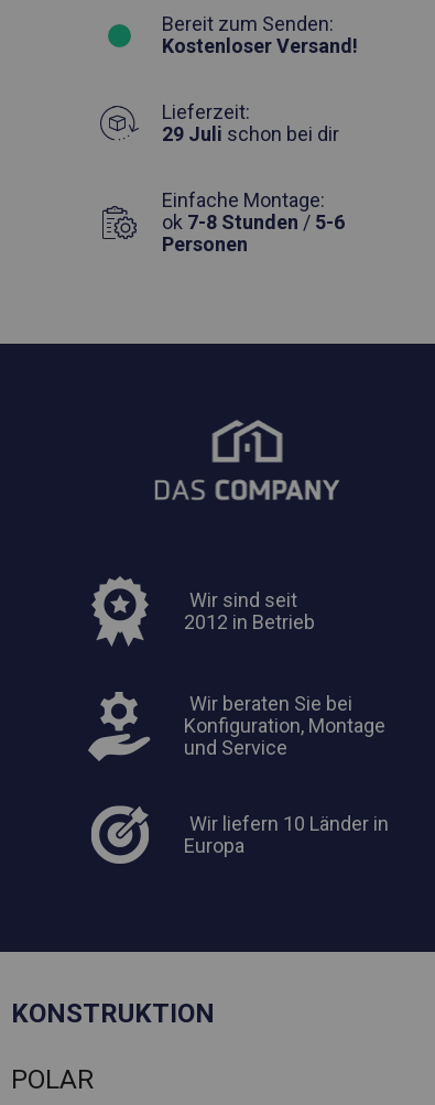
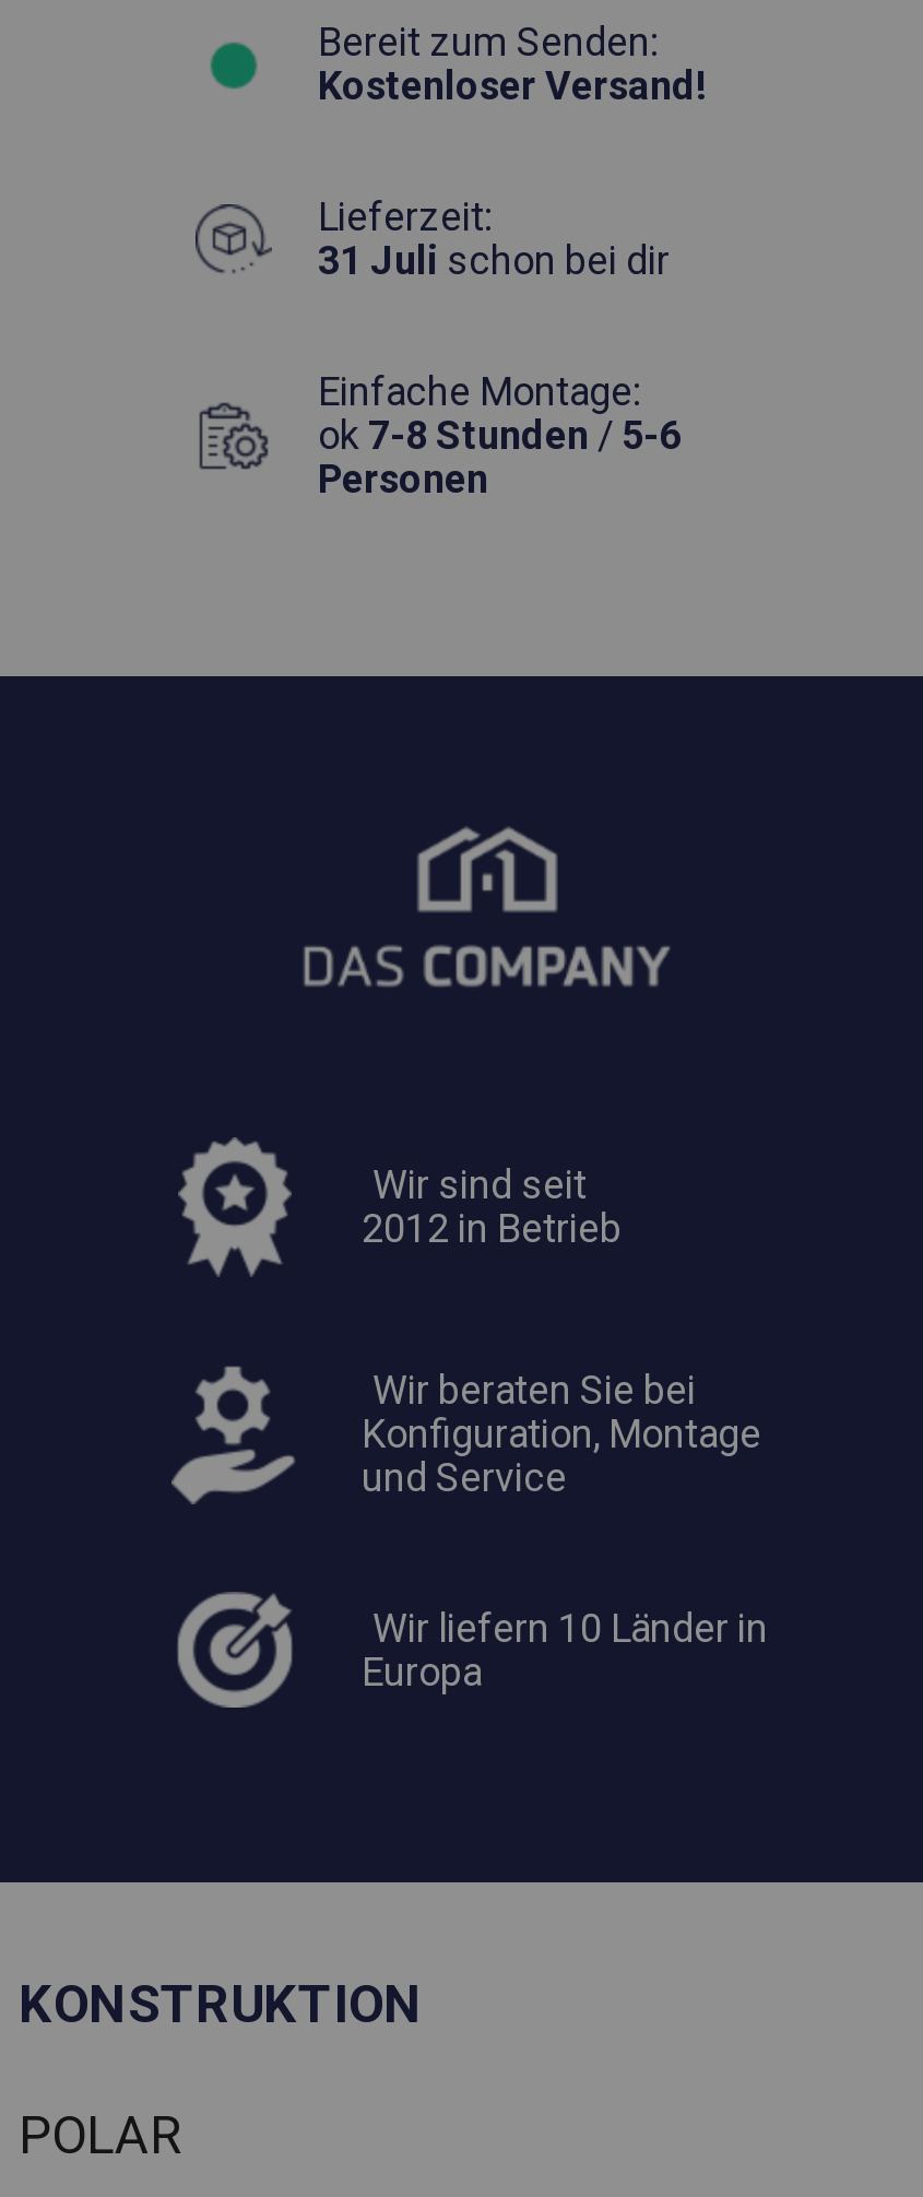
[162,122,339,145] 29 Juli schon bei dir -> [318,236,670,282] 31 Juli schon bei dir

